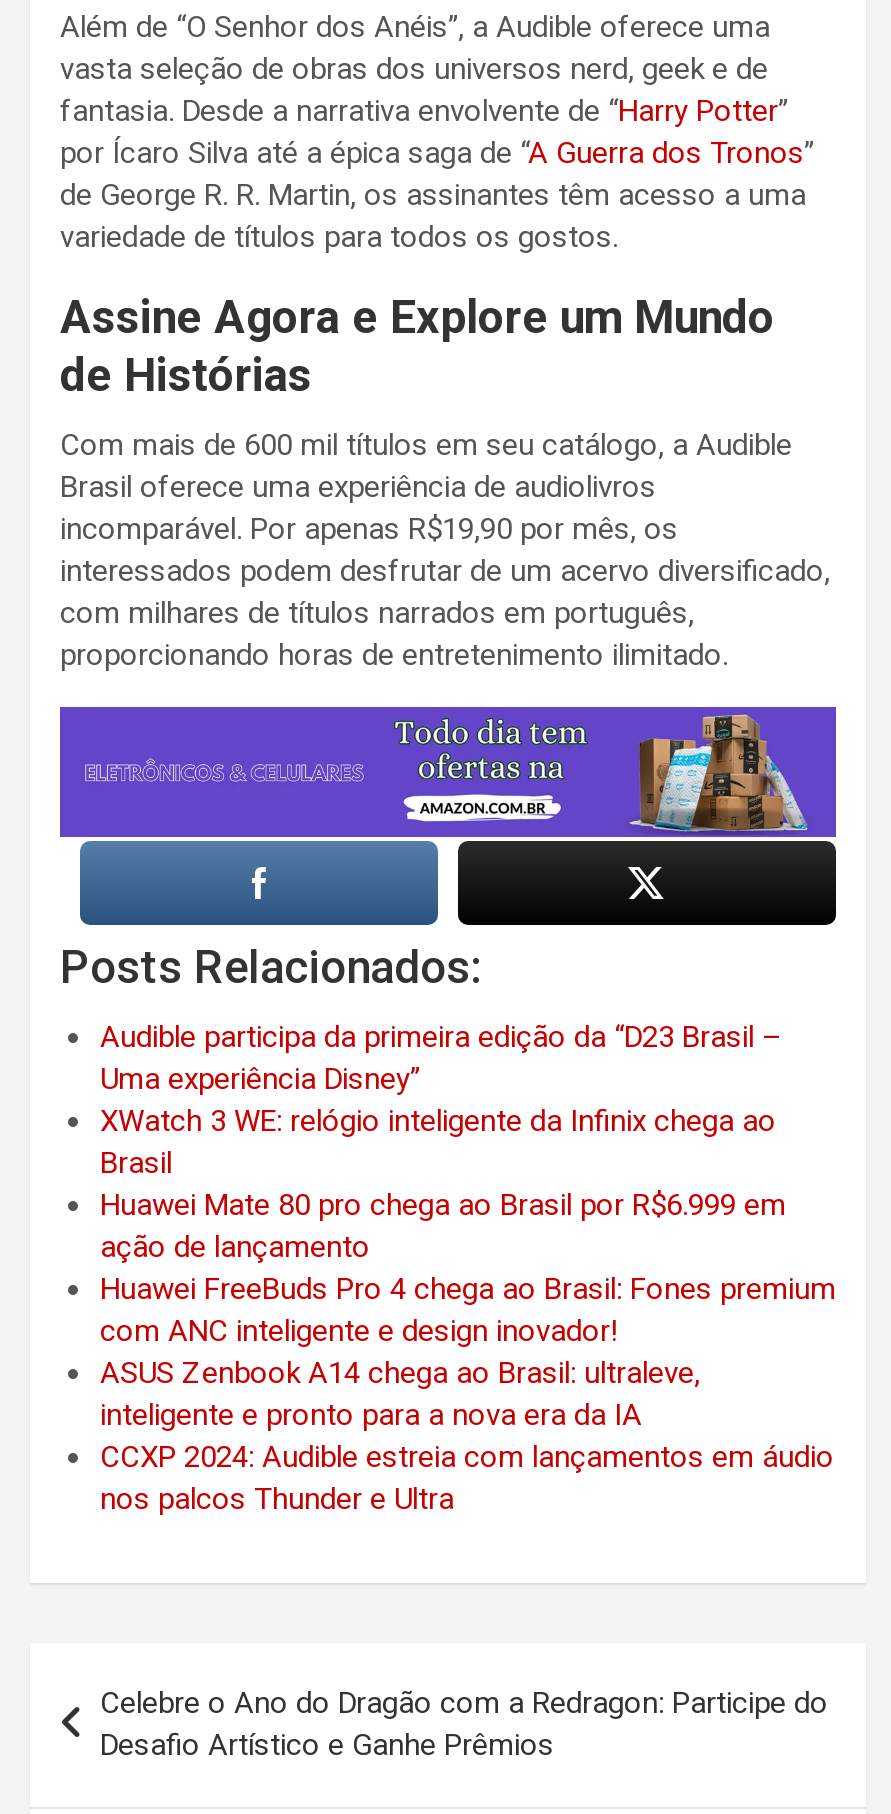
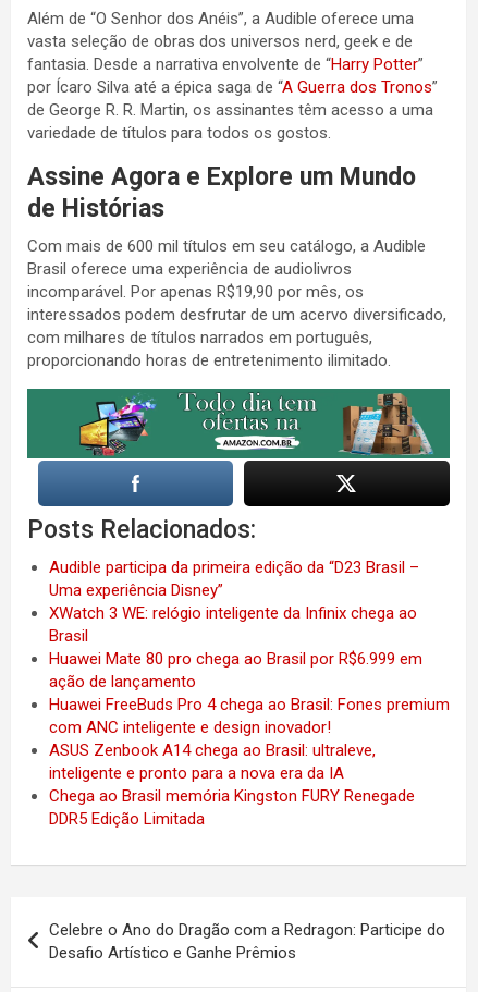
[58,706,838,842] [image] -> [26,388,451,460] [image]
[100,1438,834,1516] CCXP 2024: Audible estreia com lançamentos em áudio | nos palcos Thunder e Ultra -> [49,786,415,829] Chega ao Brasil memória Kingston FURY Renegade | DDR5 Edição Limitada

